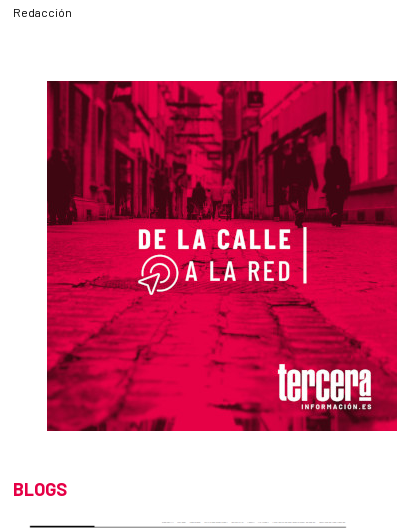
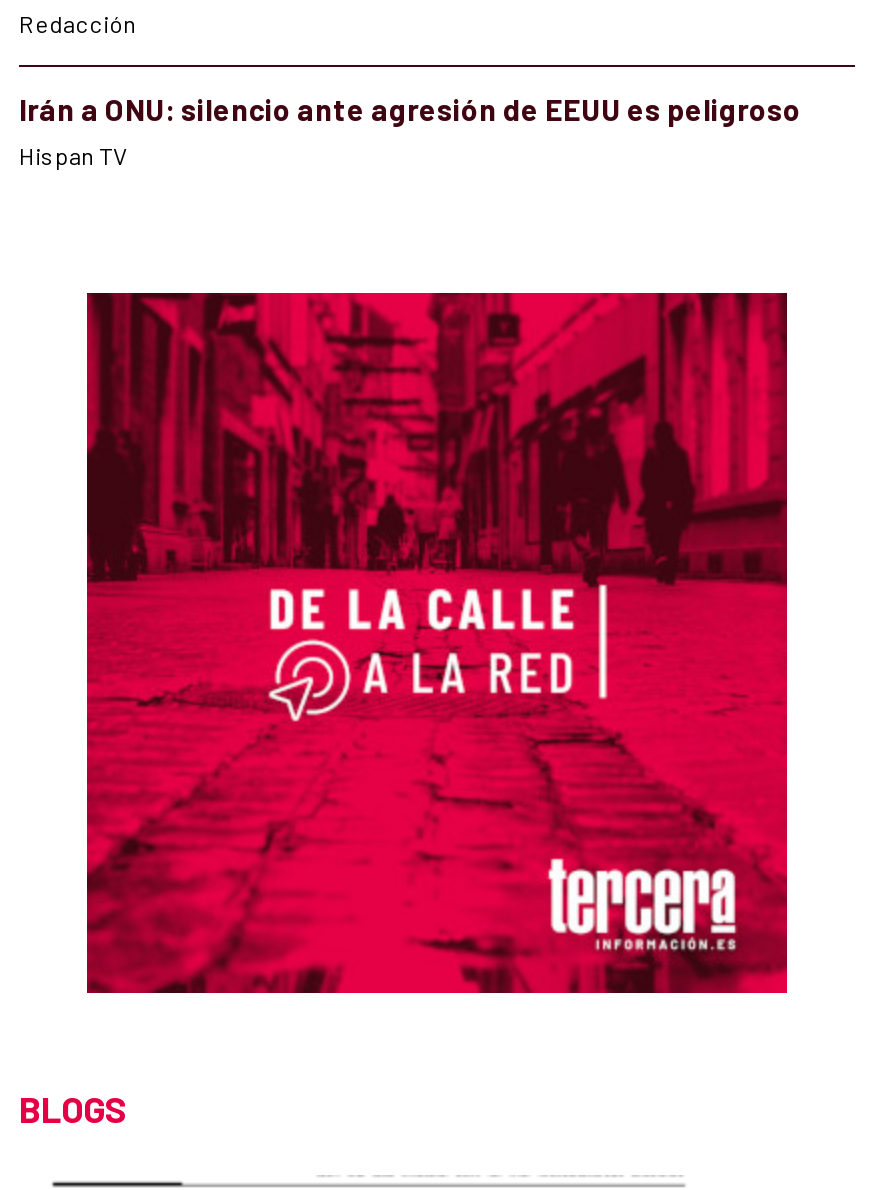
none -> [19,90,801,168] Irán a ONU: silencio ante agresión de EEUU es peligroso | Hispan TV

